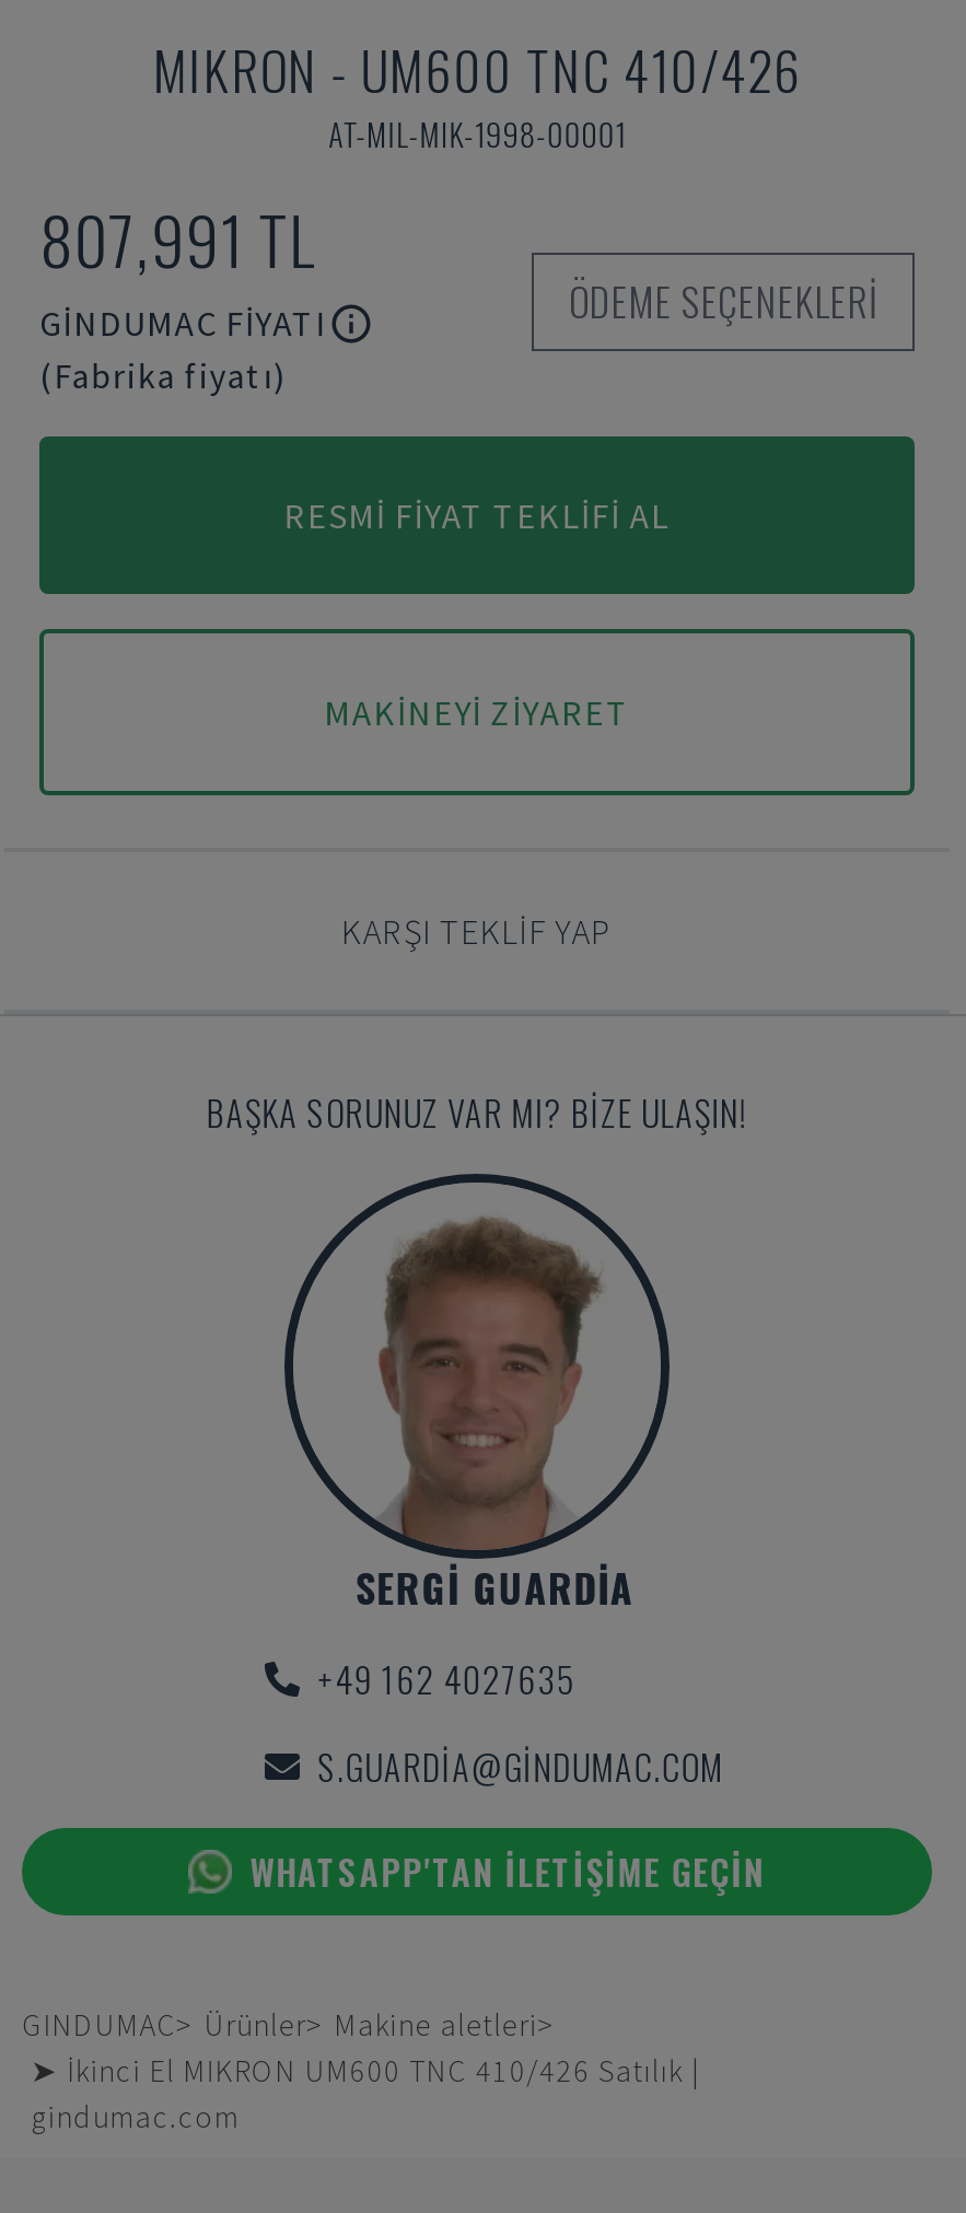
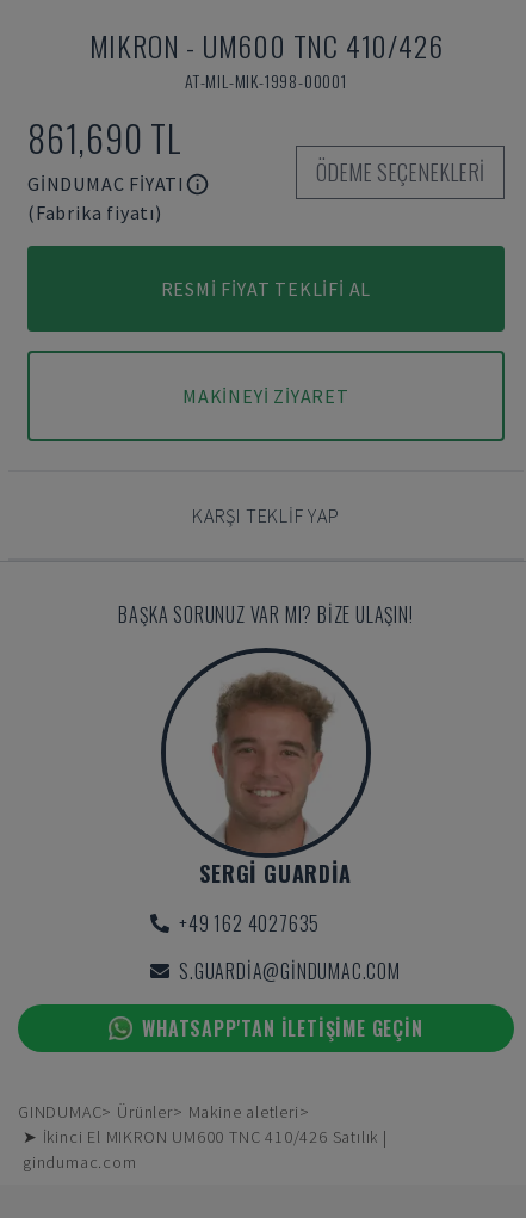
[39,189,317,288] 807,991 TL -> [27,111,182,165] 861,690 TL

